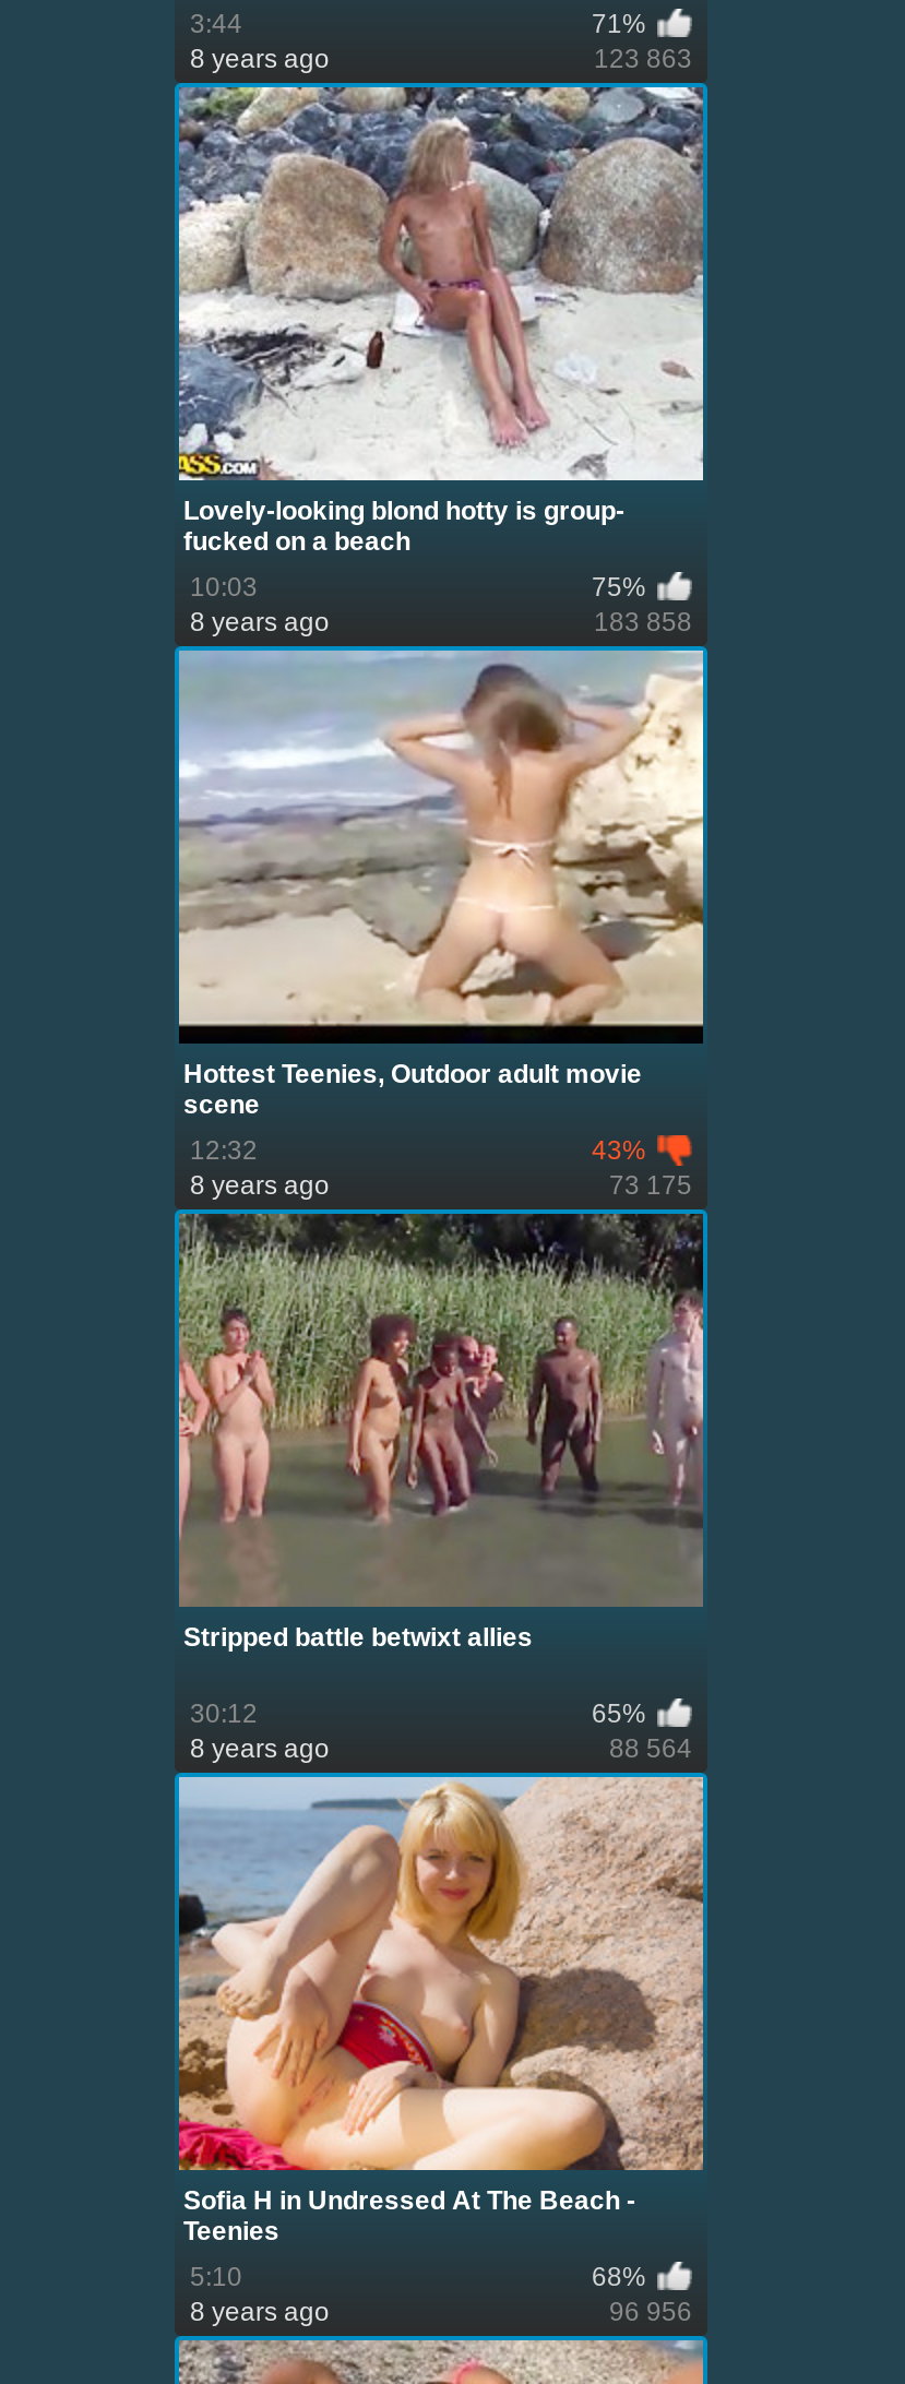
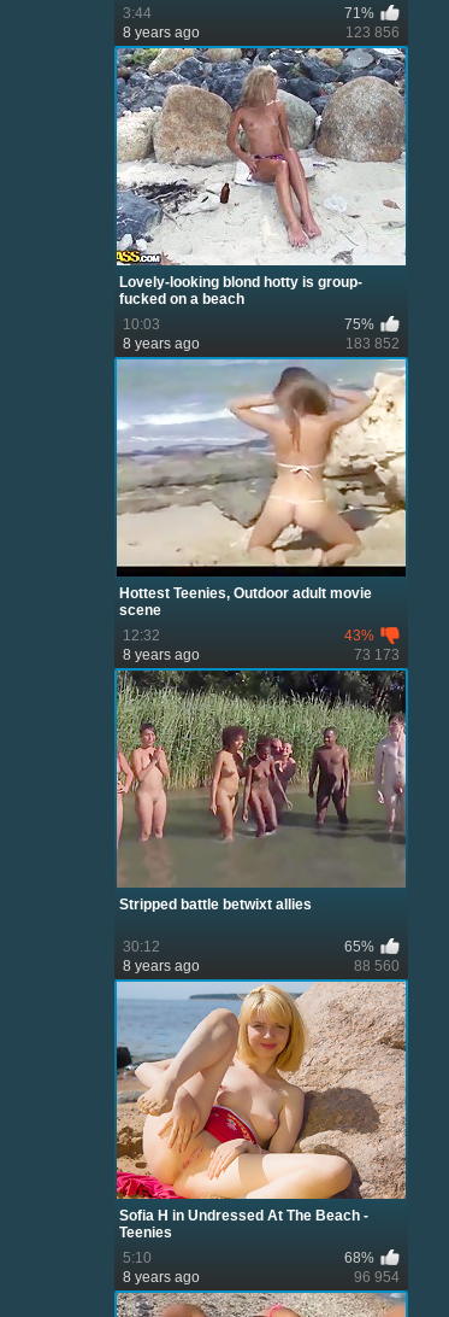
[594,43,692,74] 123 863 -> [345,24,400,41] 123 856
[594,606,692,637] 183 858 -> [345,335,400,352] 183 852
[609,1170,692,1200] 73 175 -> [354,646,400,663] 73 173
[609,1733,692,1764] 88 564 -> [354,957,400,974] 88 560
[609,2296,692,2327] 96 956 -> [354,1269,400,1285] 96 954

